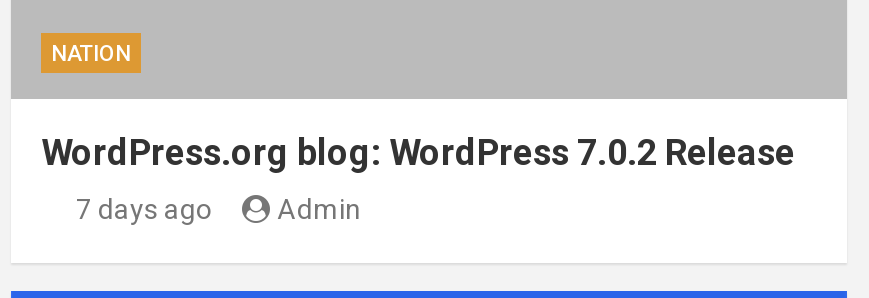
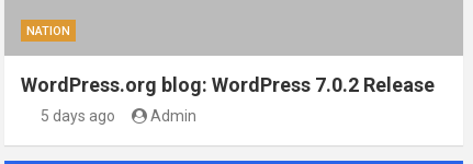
[76,192,212,224] 7 days ago -> [40,107,115,125] 5 days ago

